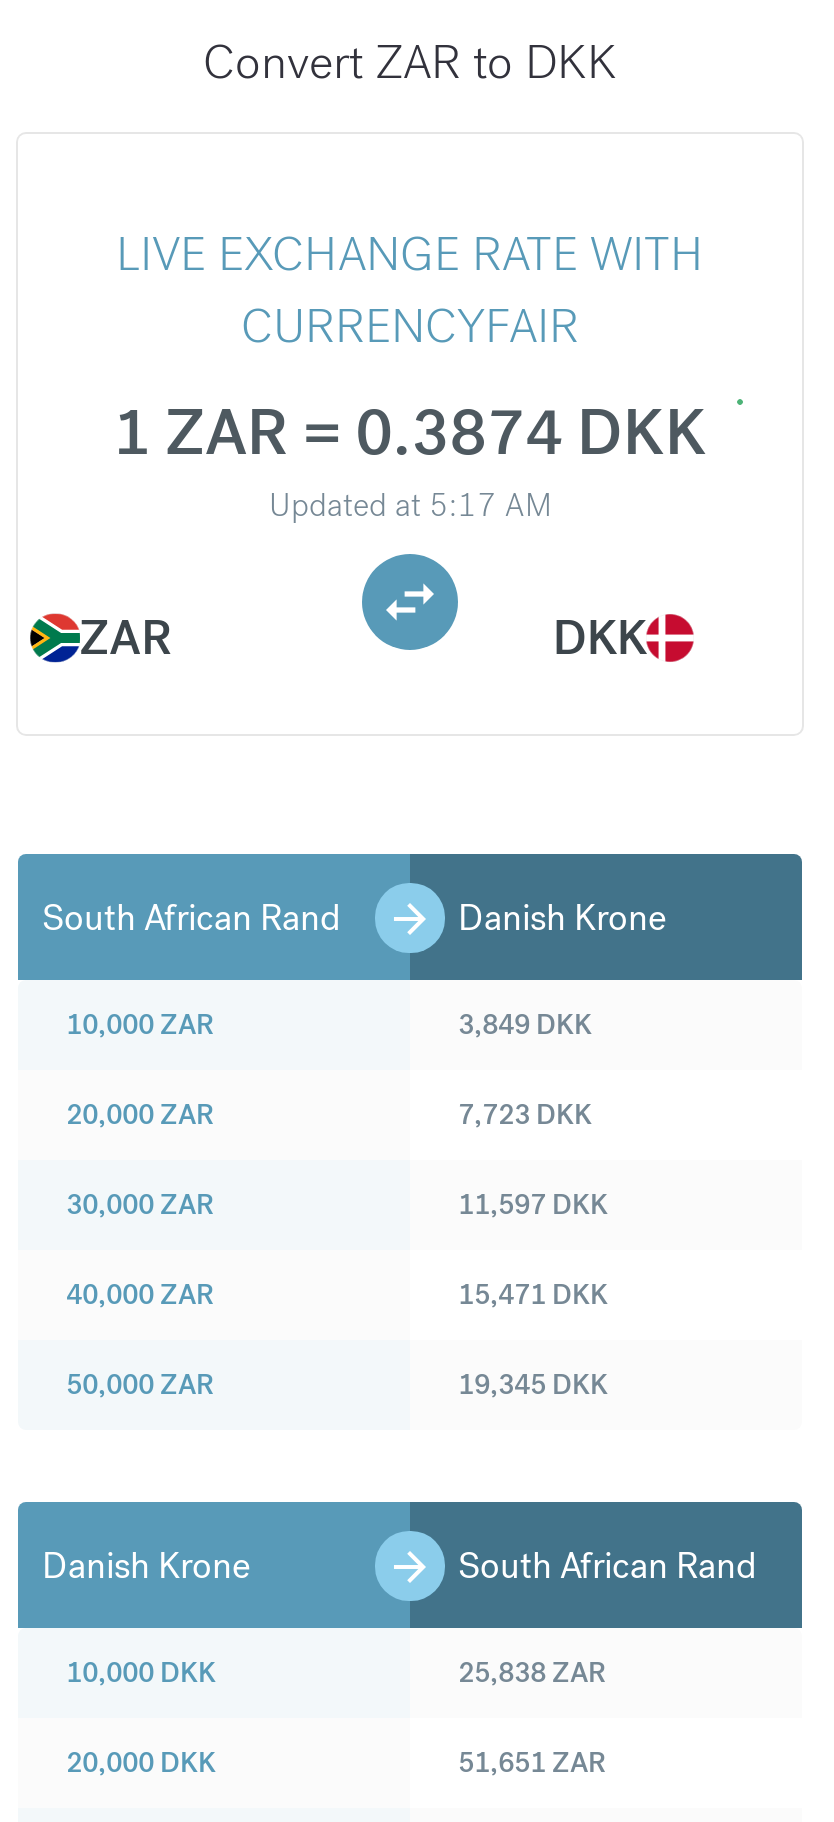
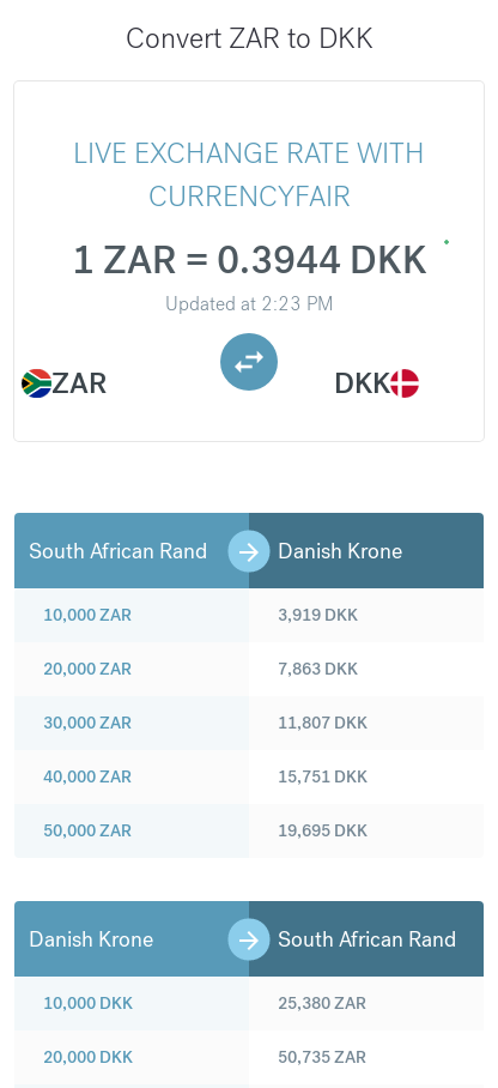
[113,392,707,474] 1 ZAR = 0.3874 DKK -> [71,236,427,285] 1 ZAR = 0.3944 DKK
[269,484,551,526] Updated at 5:17 AM -> [165,291,333,317] Updated at 2:23 PM
[458,1006,592,1042] 3,849 DKK -> [278,604,358,626] 3,919 DKK
[458,1096,592,1132] 7,723 DKK -> [278,658,358,680] 7,863 DKK
[458,1186,608,1222] 11,597 DKK -> [278,712,368,734] 11,807 DKK
[458,1276,608,1312] 15,471 DKK -> [278,766,368,787] 15,751 DKK
[458,1366,608,1402] 19,345 DKK -> [278,820,368,841] 19,695 DKK
[458,1654,606,1690] 25,838 ZAR -> [278,992,366,1014] 25,380 ZAR
[458,1744,606,1780] 51,651 ZAR -> [278,1046,366,1068] 50,735 ZAR

